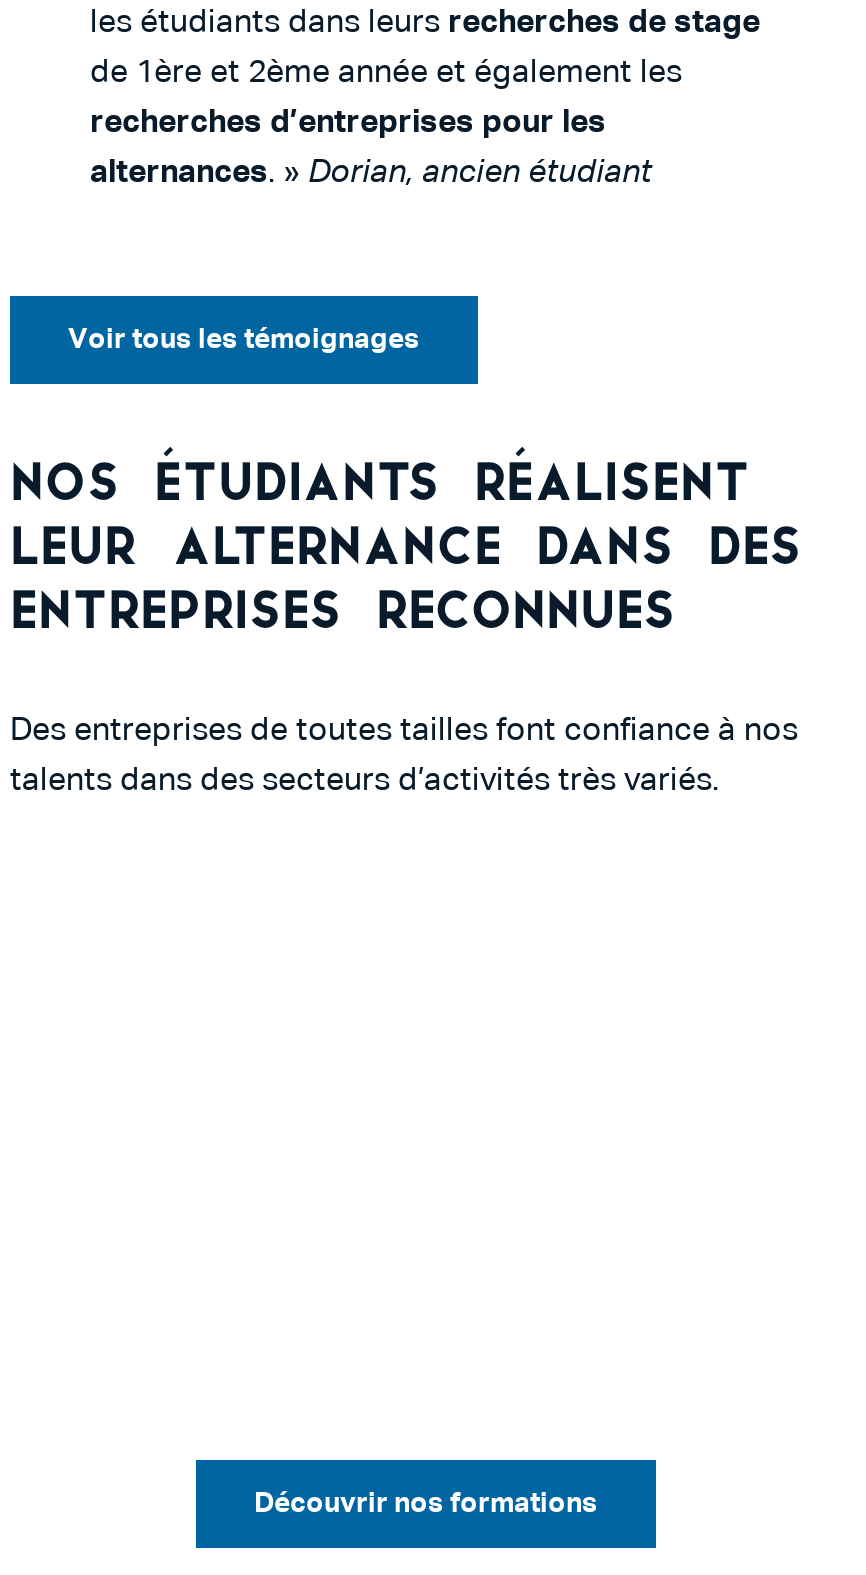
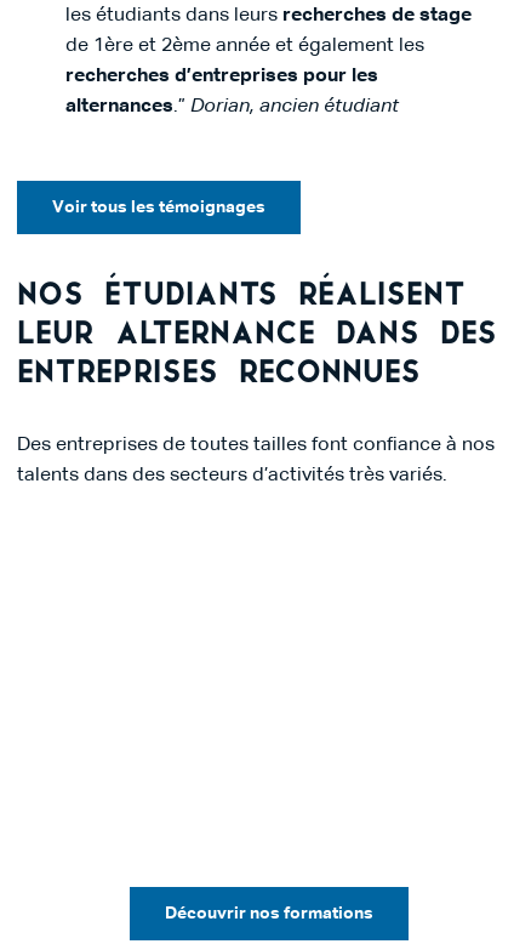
[90,159,652,191] alternances. » Dorian, ancien étudiant -> [65,98,399,117] alternances.” Dorian, ancien étudiant

